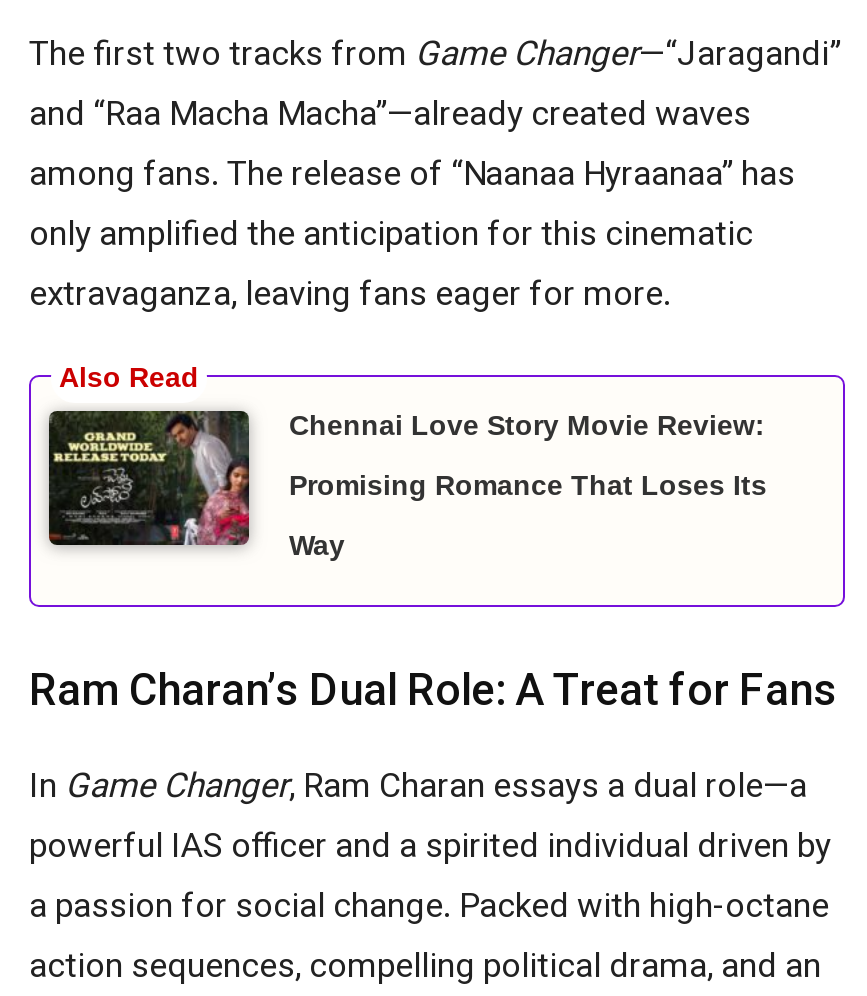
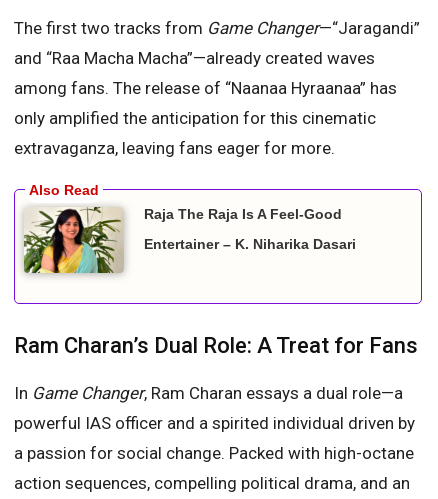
[47,408,767,561] [image] | Chennai Love Story Movie Review: | Promising Romance That Loses Its | Way -> [23,206,356,274] [image] | Raja The Raja Is A Feel-Good | Entertainer – K. Niharika Dasari

